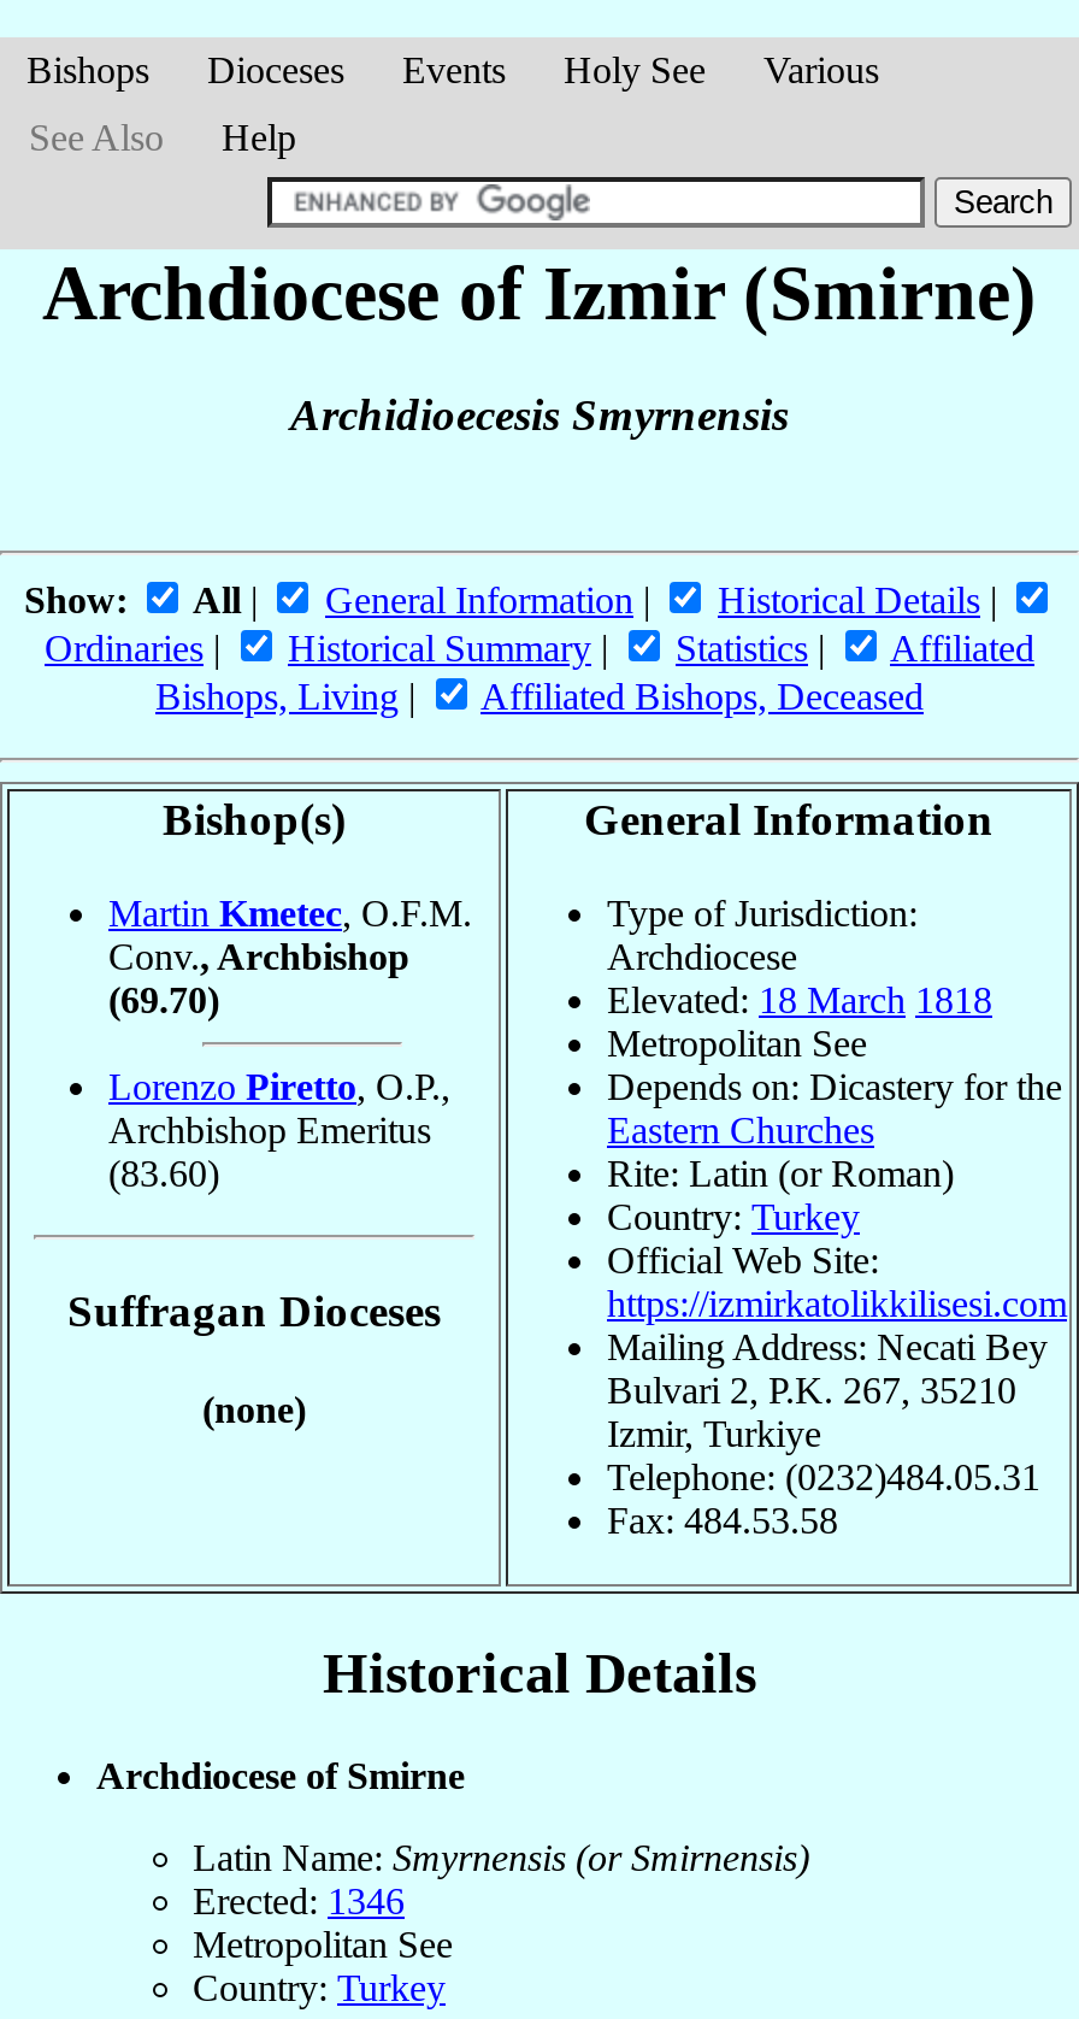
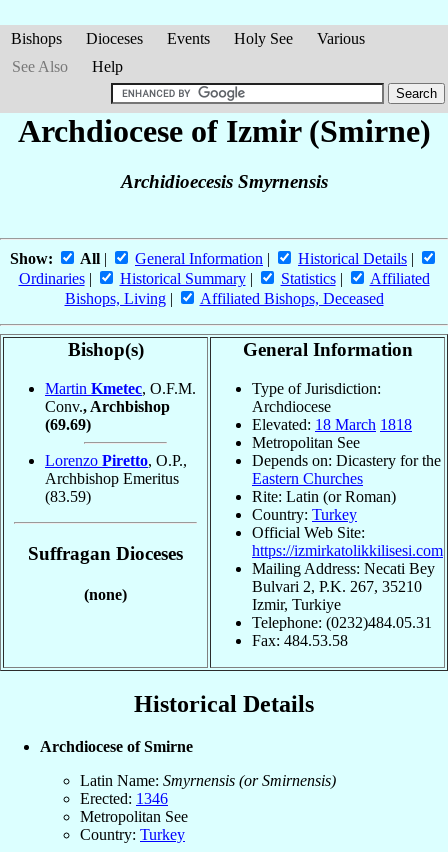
[108,979,219,1020] (69.70) -> [45,416,91,433] (69.69)
[108,1153,219,1194] (83.60) -> [45,488,91,505] (83.59)

